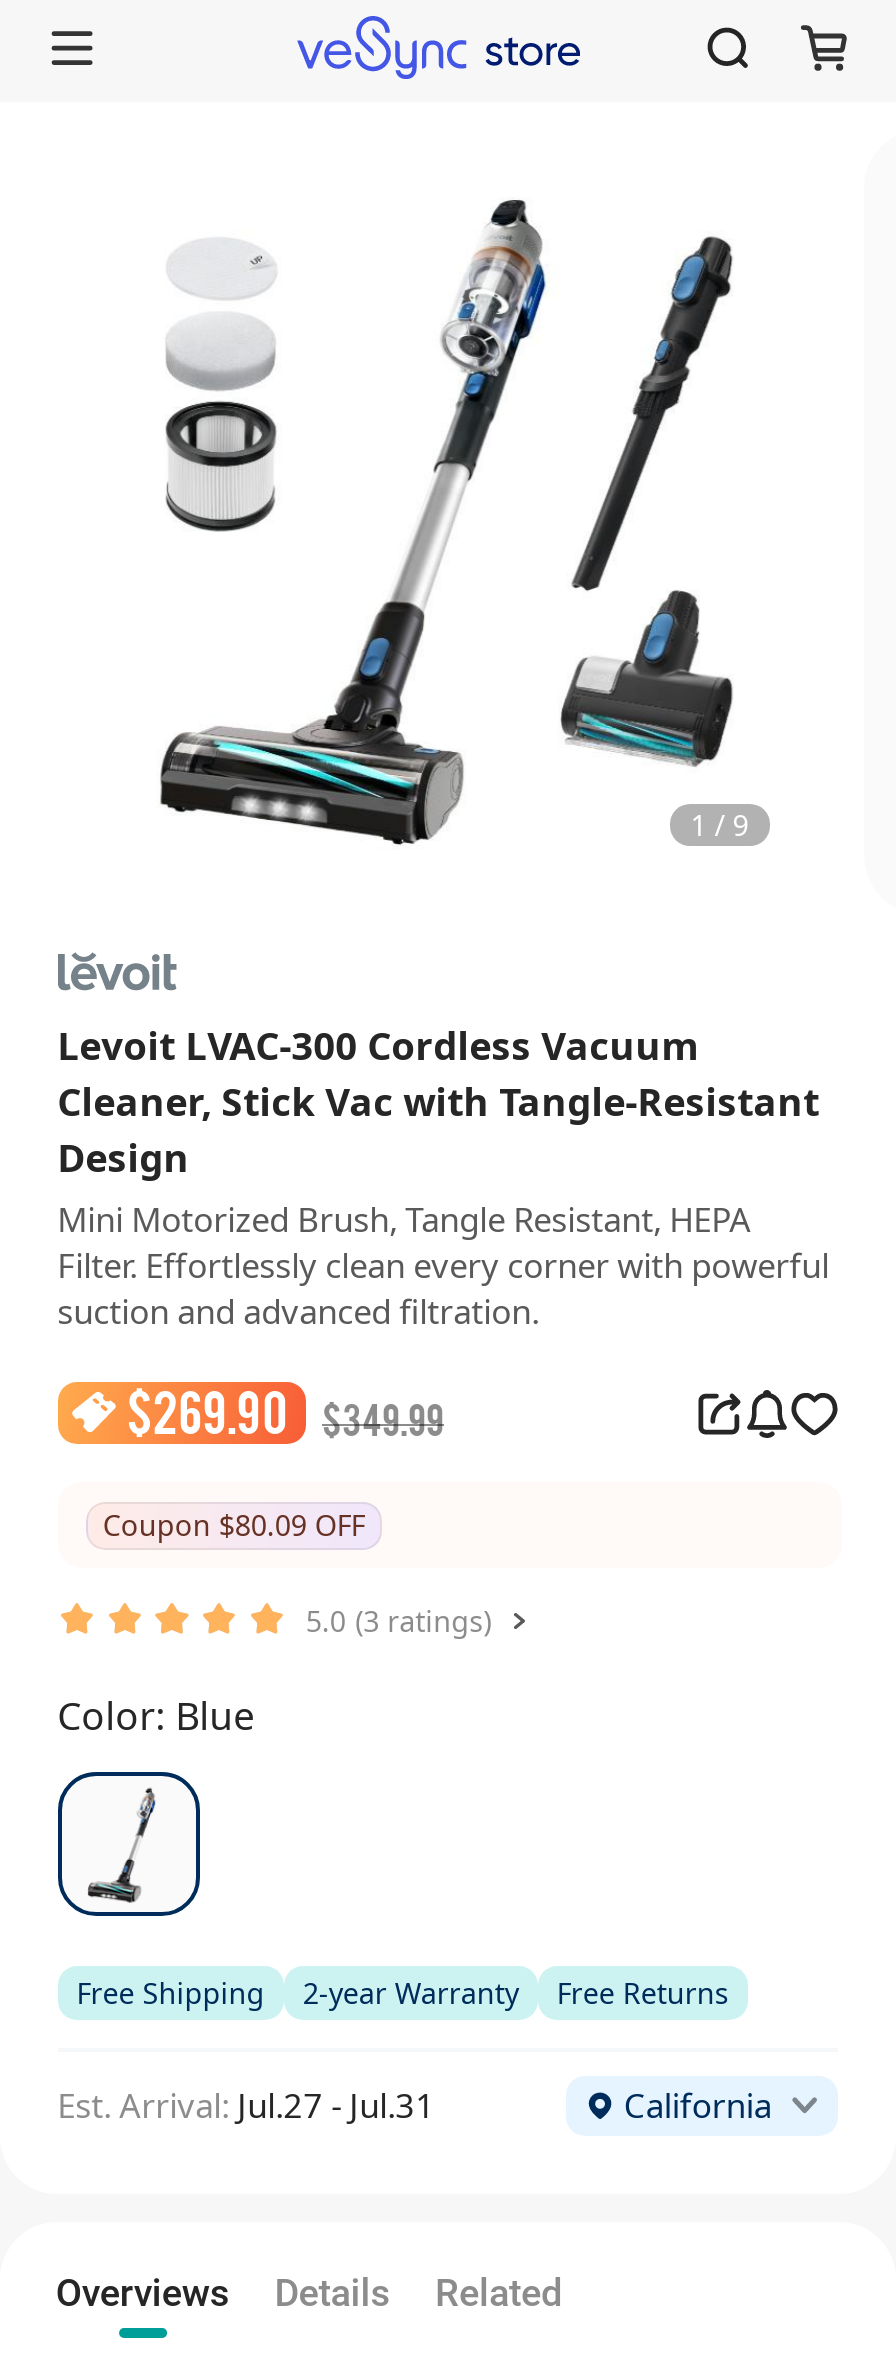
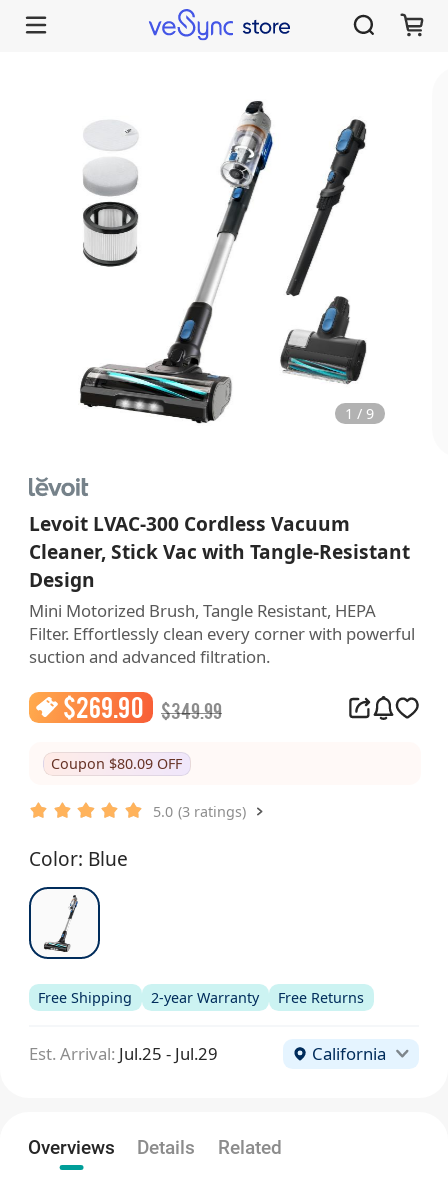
[57,2082,435,2128] Est. Arrival: Jul.27 - Jul.31 -> [29,1042,218,1065] Est. Arrival: Jul.25 - Jul.29

